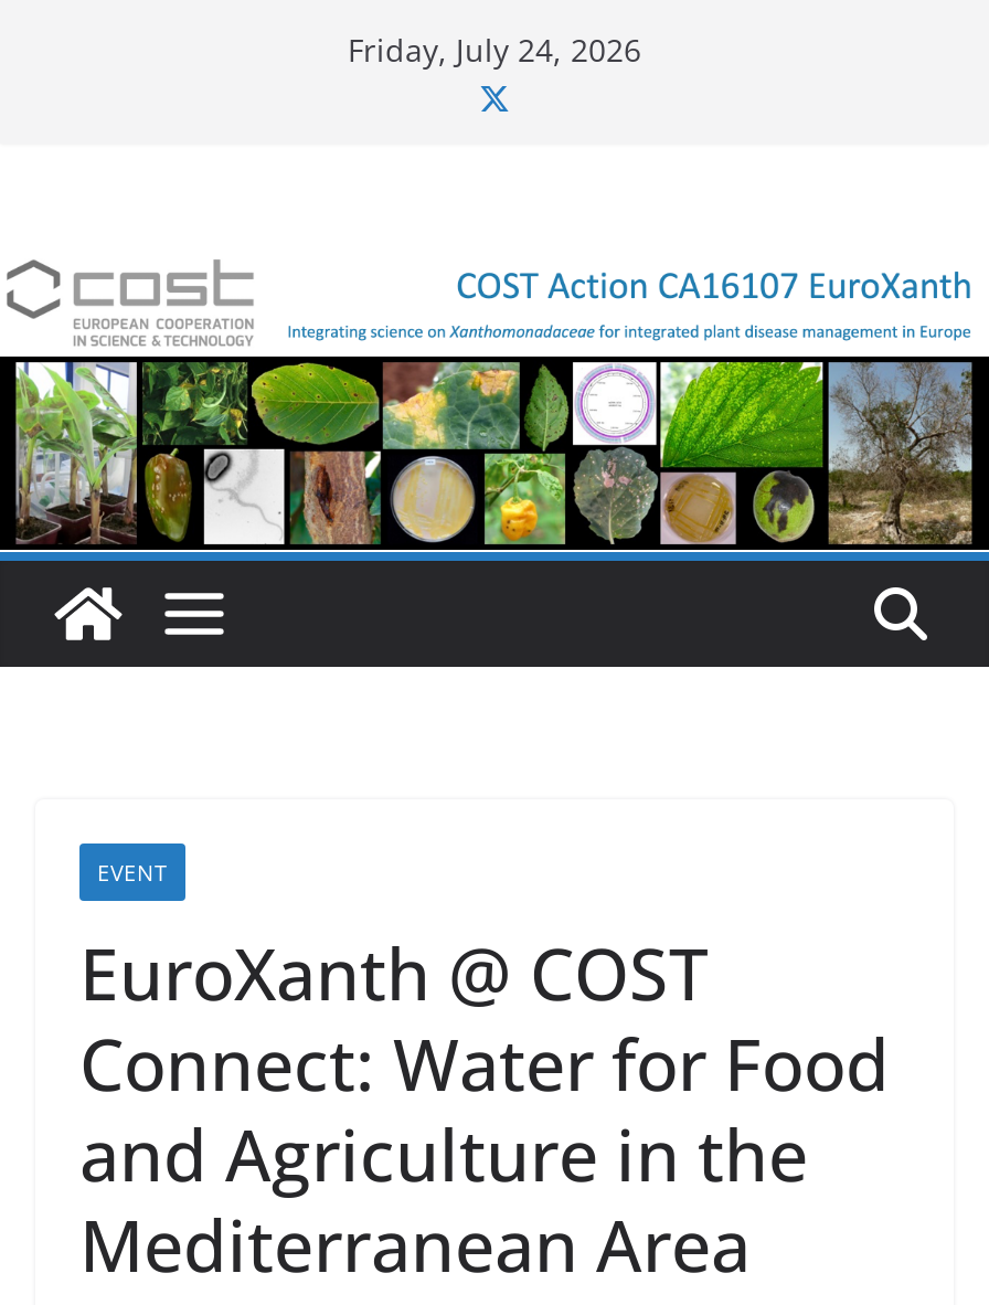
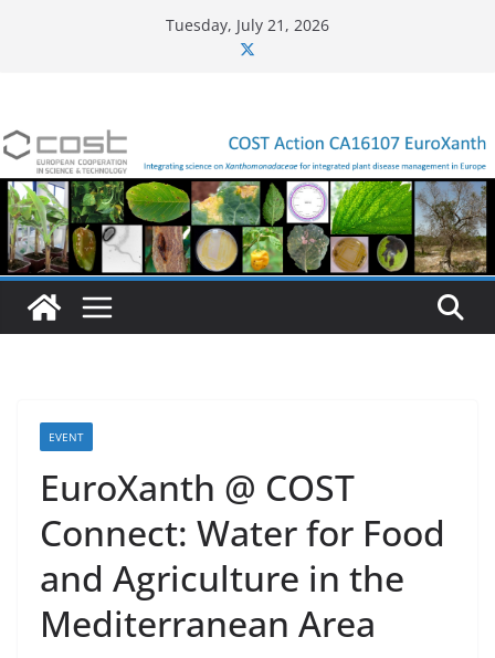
[348,29,641,71] Friday, July 24, 2026 -> [166,14,329,35] Tuesday, July 21, 2026

